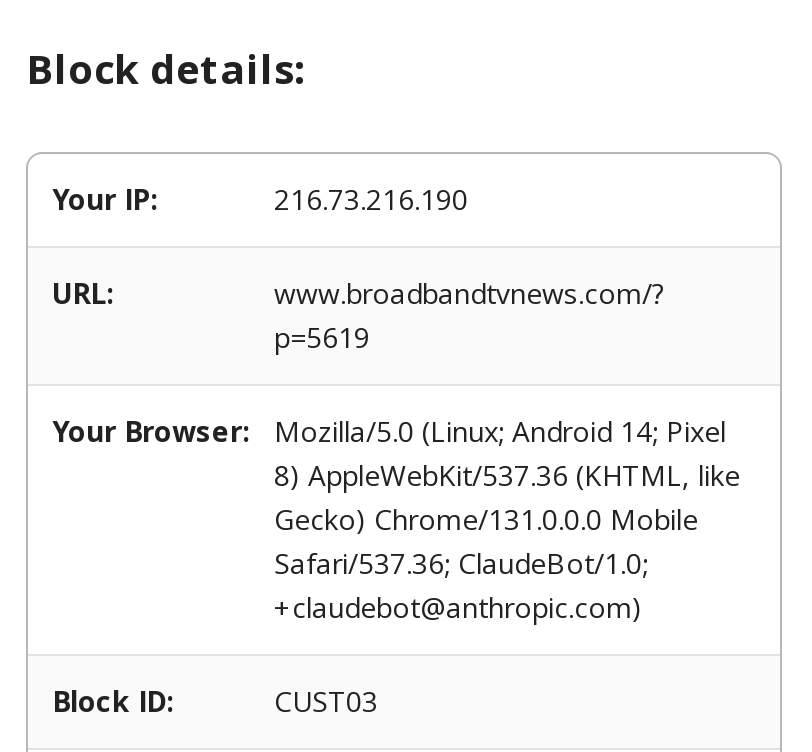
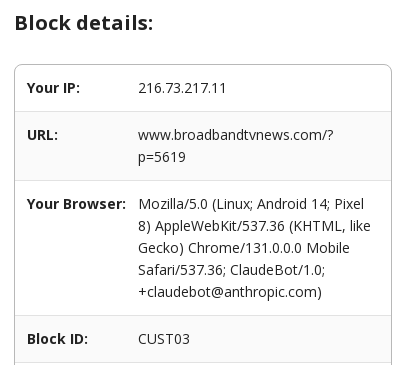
[274,180,468,218] 216.73.216.190 -> [138,78,227,97] 216.73.217.11

